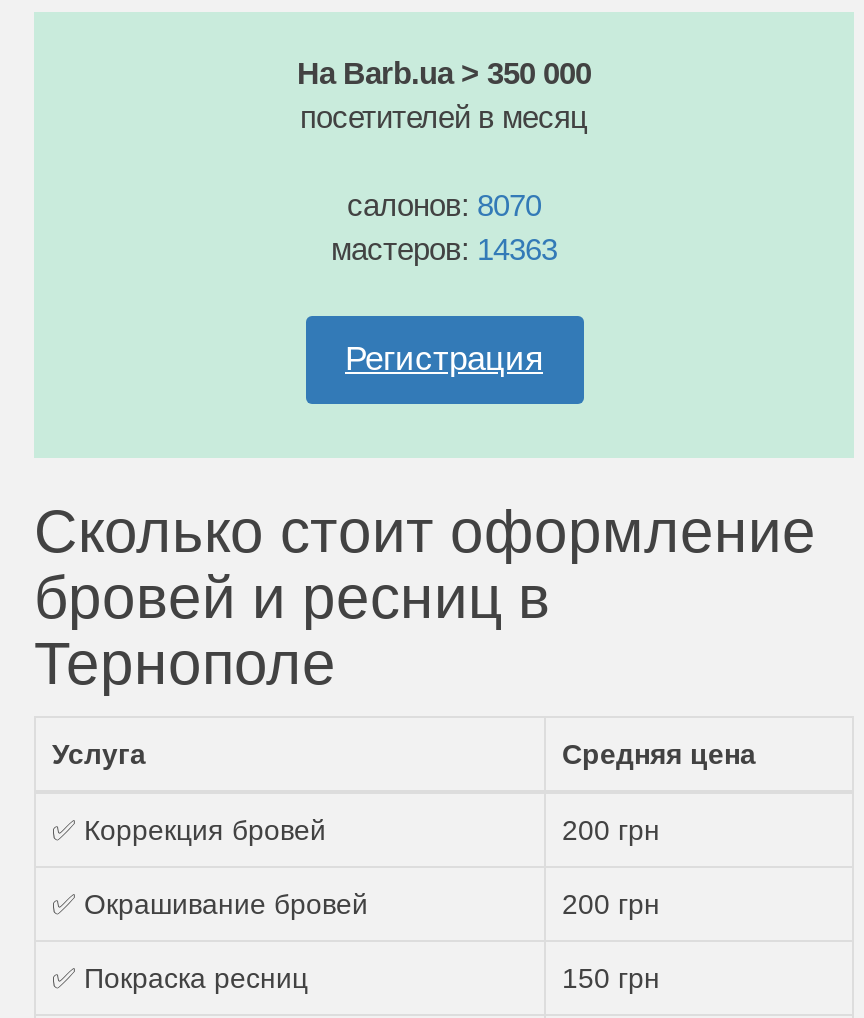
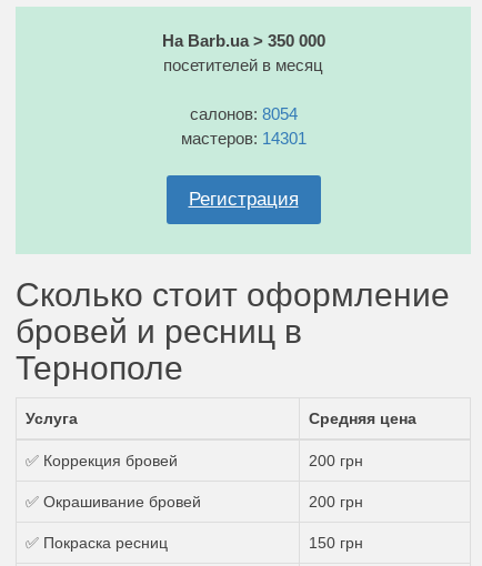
[347,188,541,222] салонов: 8070 -> [189,104,297,123] салонов: 8054
[331,232,557,266] мастеров: 14363 -> [180,129,306,148] мастеров: 14301

